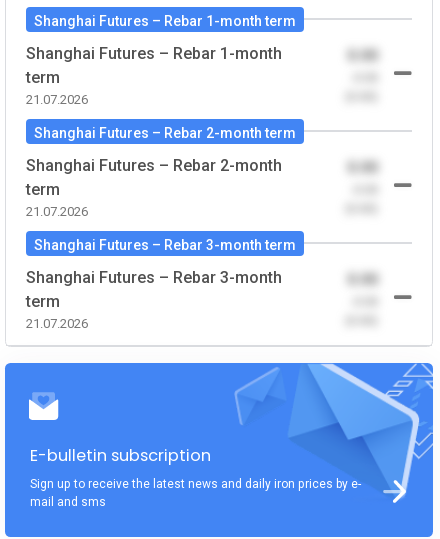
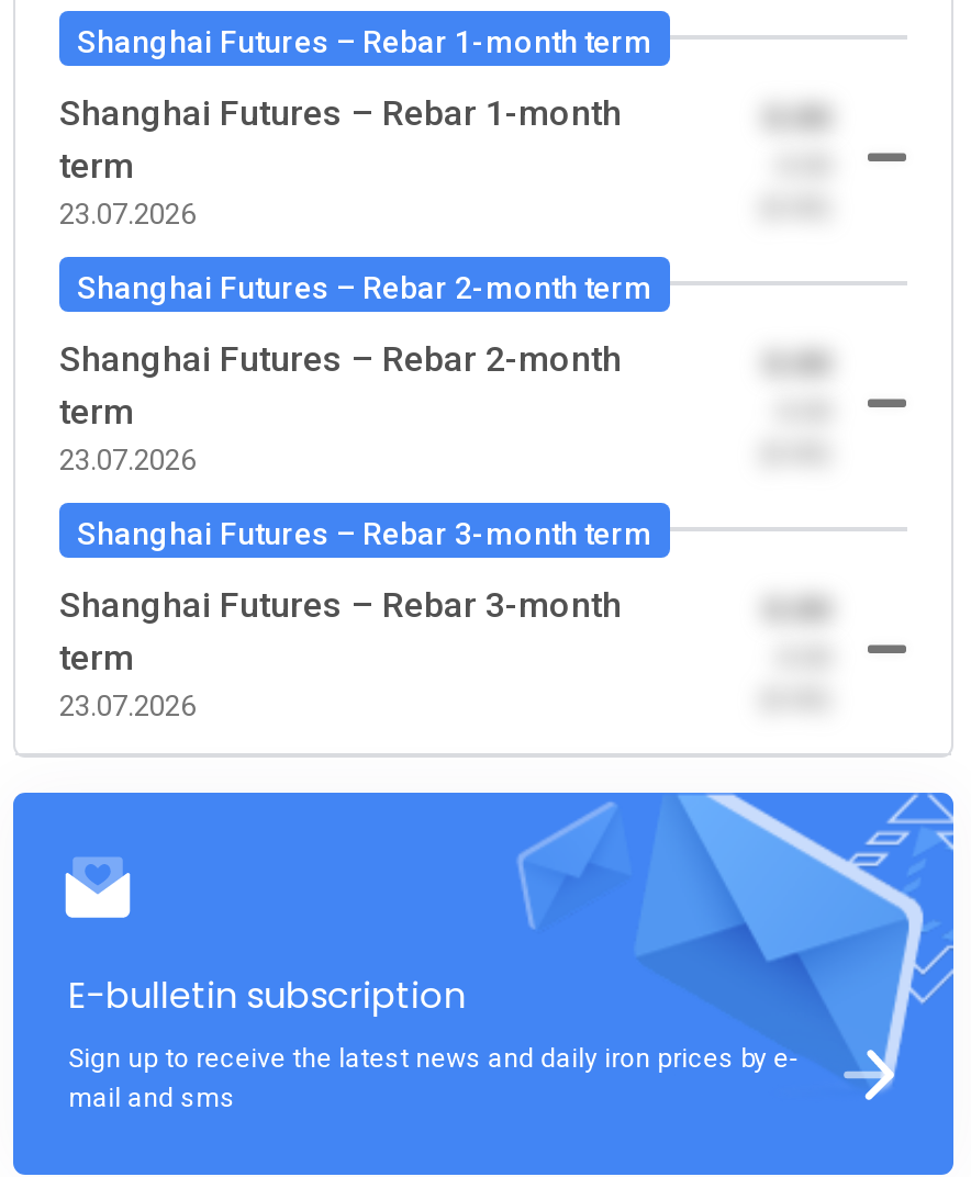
[26,92,88,107] 21.07.2026 -> [59,197,196,230] 23.07.2026
[26,204,88,219] 21.07.2026 -> [59,443,196,476] 23.07.2026
[26,316,88,331] 21.07.2026 -> [59,689,196,722] 23.07.2026

